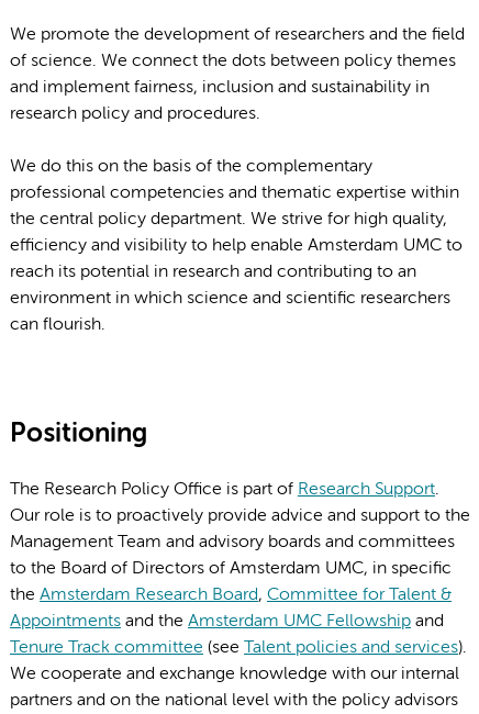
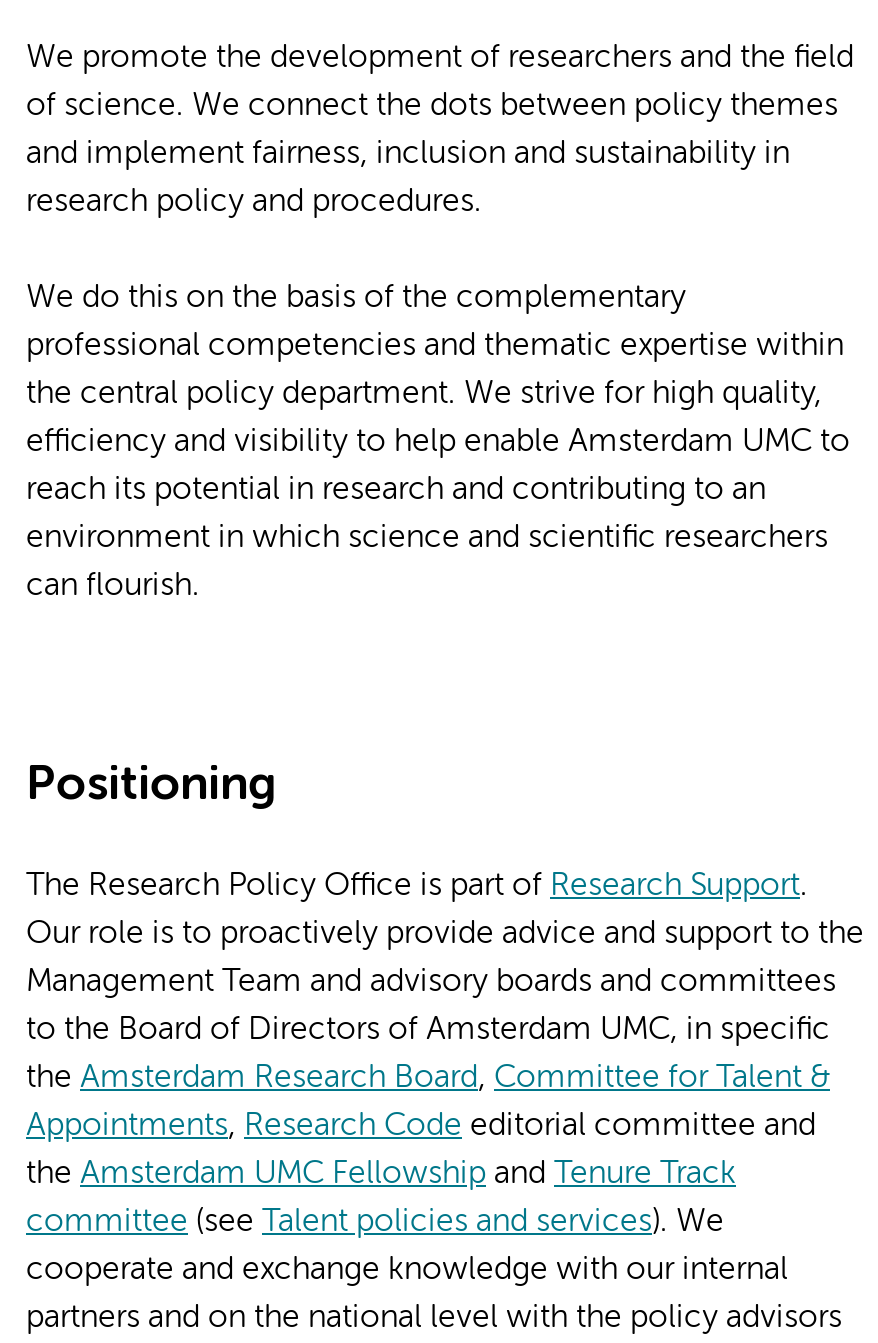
[10,613,467,683] Appointments and the Amsterdam UMC Fellowship and | Tenure Track committee (see Talent policies and services). | We cooperate and exchange knowledge with our internal -> [26,1111,816,1287] Appointments, Research Code editorial committee and | the Amsterdam UMC Fellowship and Tenure Track | committee (see Talent policies and services). We | cooperate and exchange knowledge with our internal

